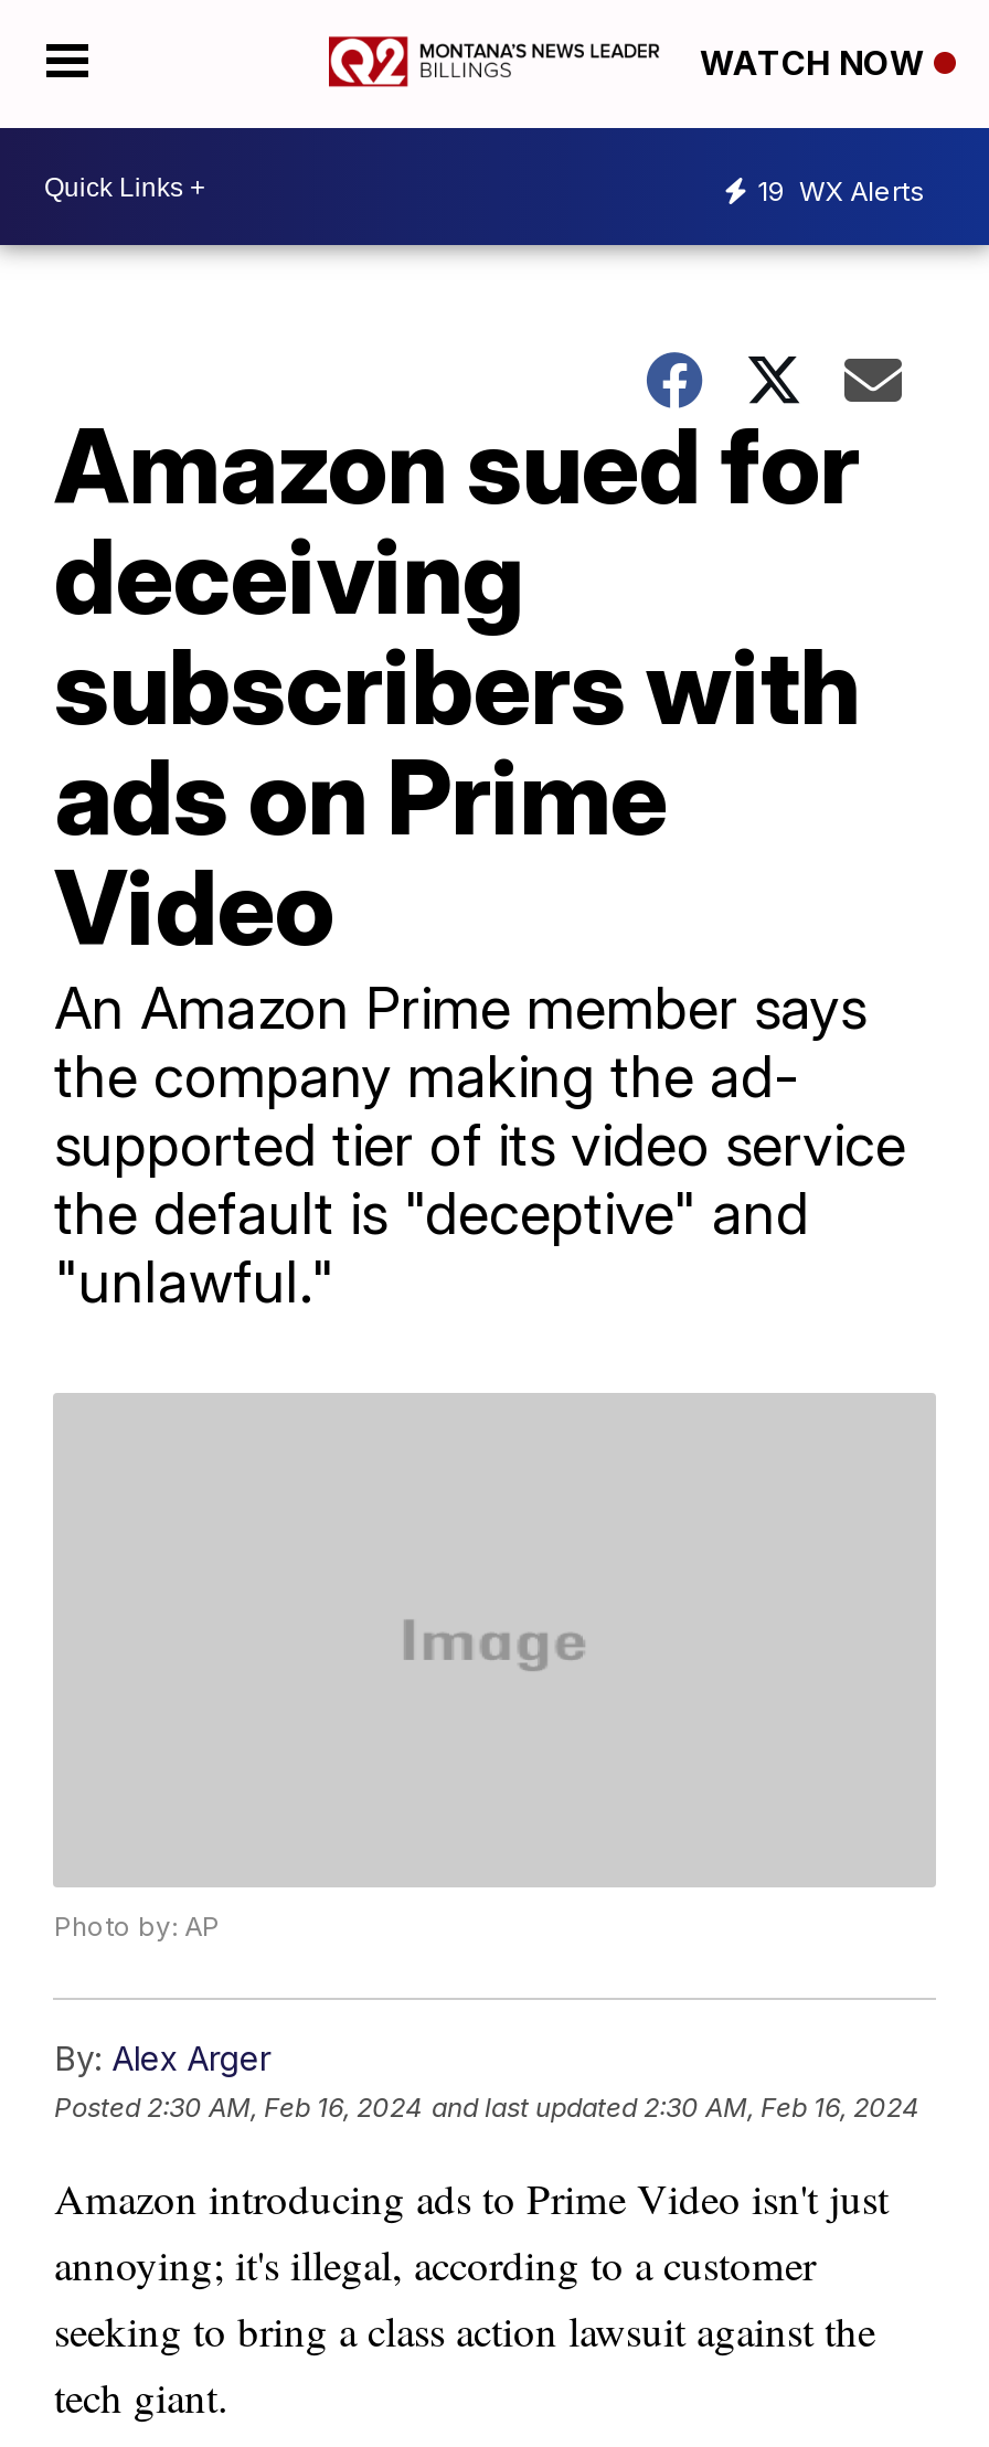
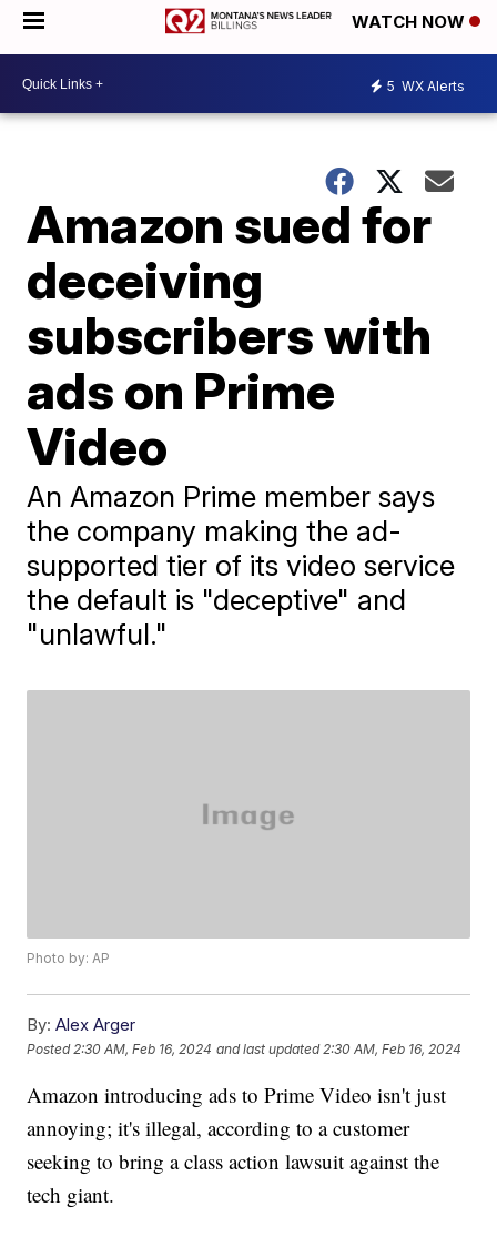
[757,173,925,206] 19 WX Alerts -> [387,77,465,94] 5 WX Alerts

